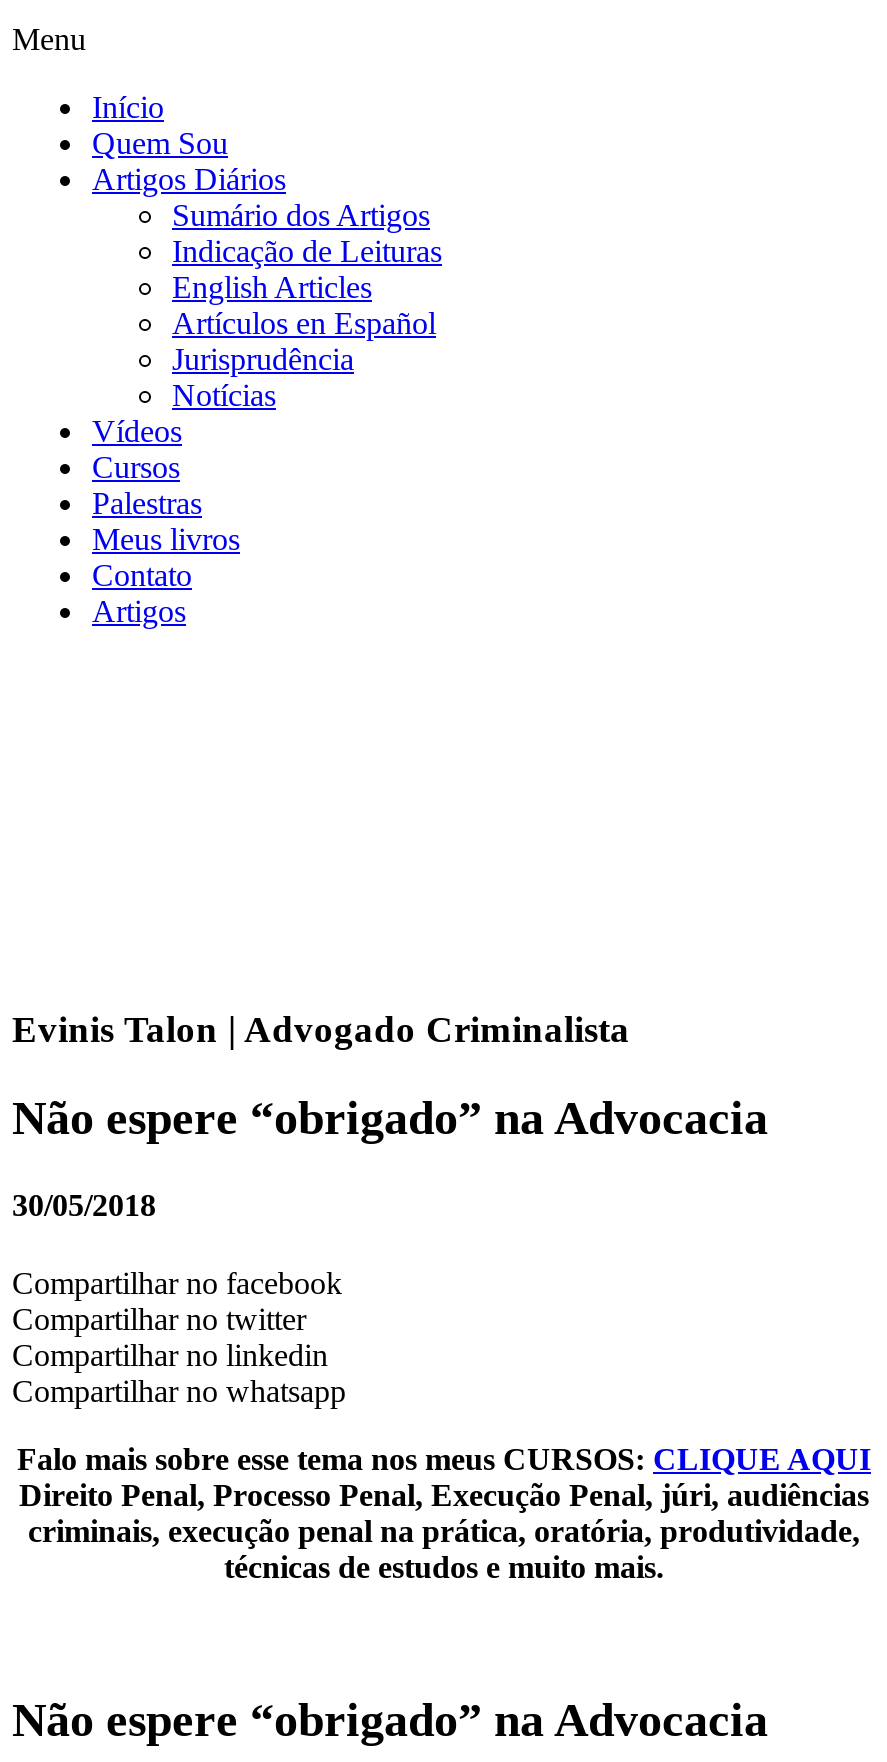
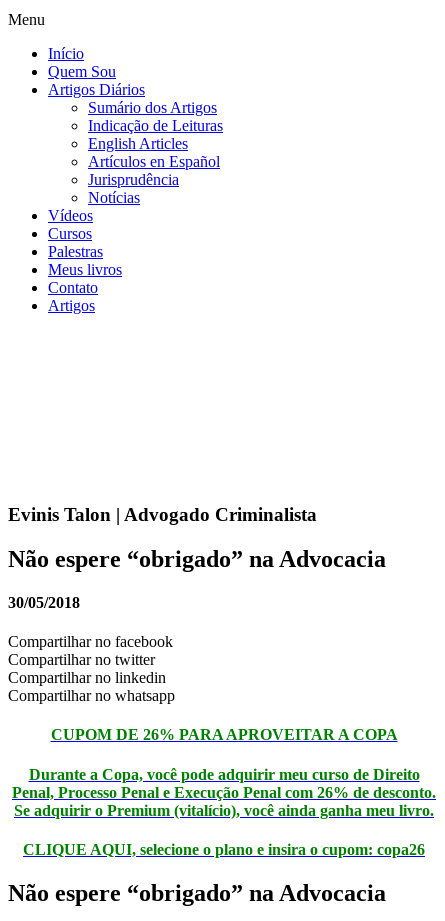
[17,1442,871,1584] Falo mais sobre esse tema nos meus CURSOS: CLIQUE AQUI | Direito Penal, Processo Penal, Execução Penal, júri, audiências | criminais, execução penal na prática, oratória, produtividade, | técnicas de estudos e muito mais. -> [12,726,436,858] CUPOM DE 26% PARA APROVEITAR A COPA | Durante a Copa, você pode adquirir meu curso de Direito | Penal, Processo Penal e Execução Penal com 26% de desconto. | Se adquirir o Premium (vitalício), você ainda ganha meu livro. | CLIQUE AQUI, selecione o plano e insira o cupom: copa26

